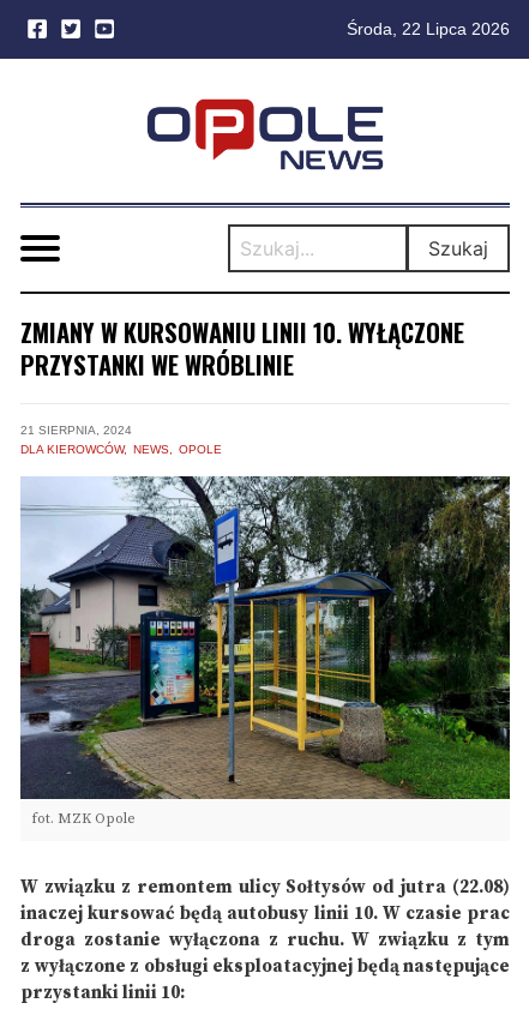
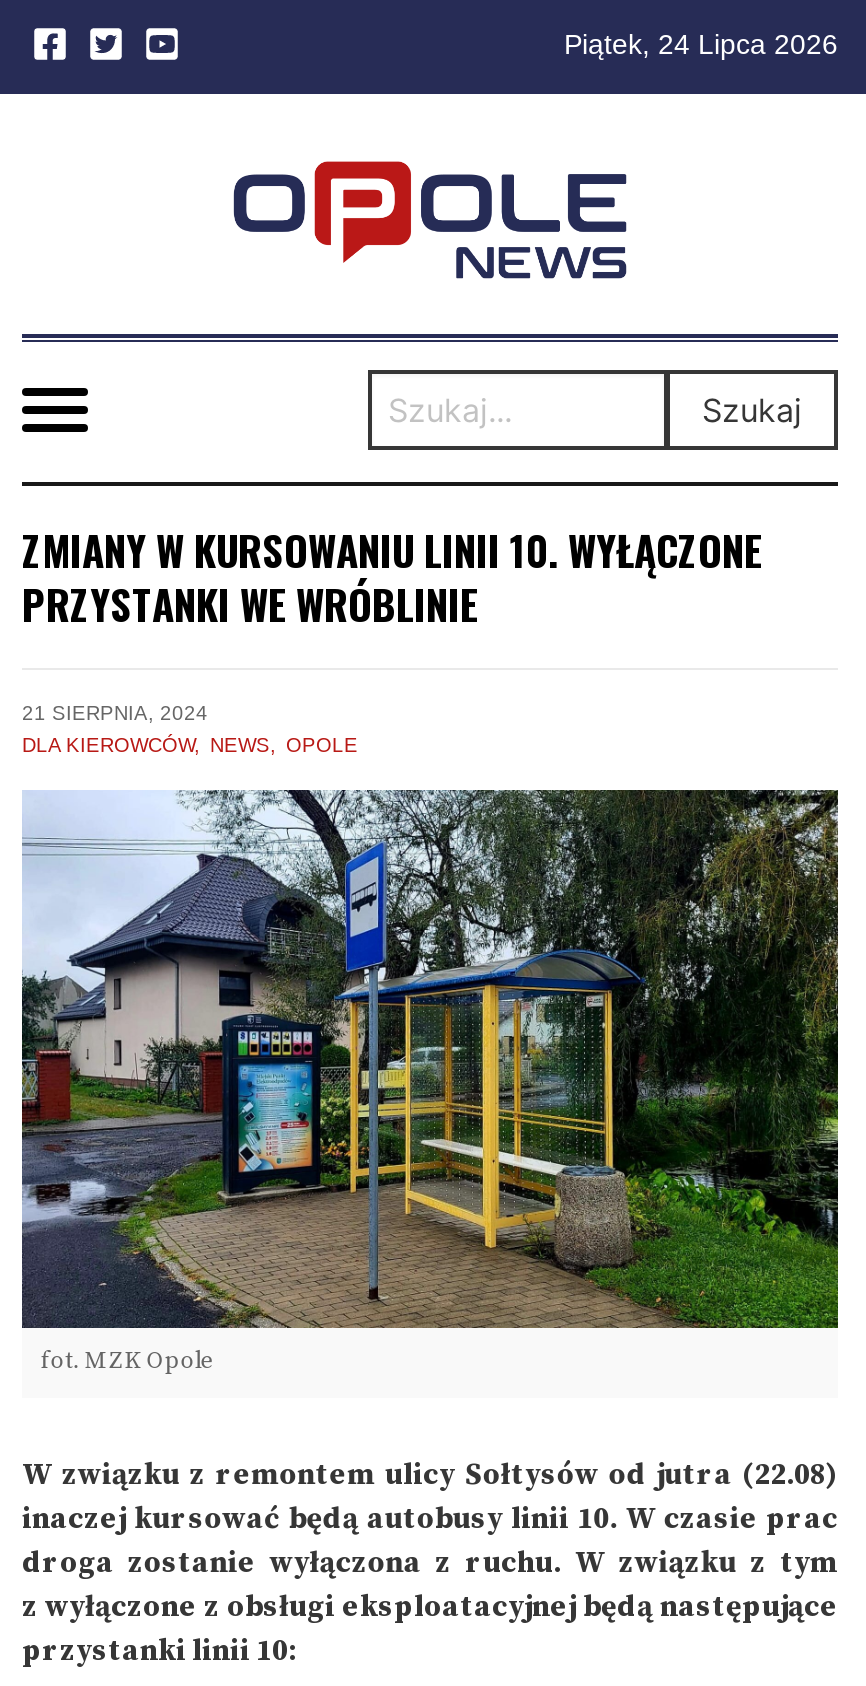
[347,19,510,38] Środa, 22 Lipca 2026 -> [564,28,838,60] Piątek, 24 Lipca 2026

